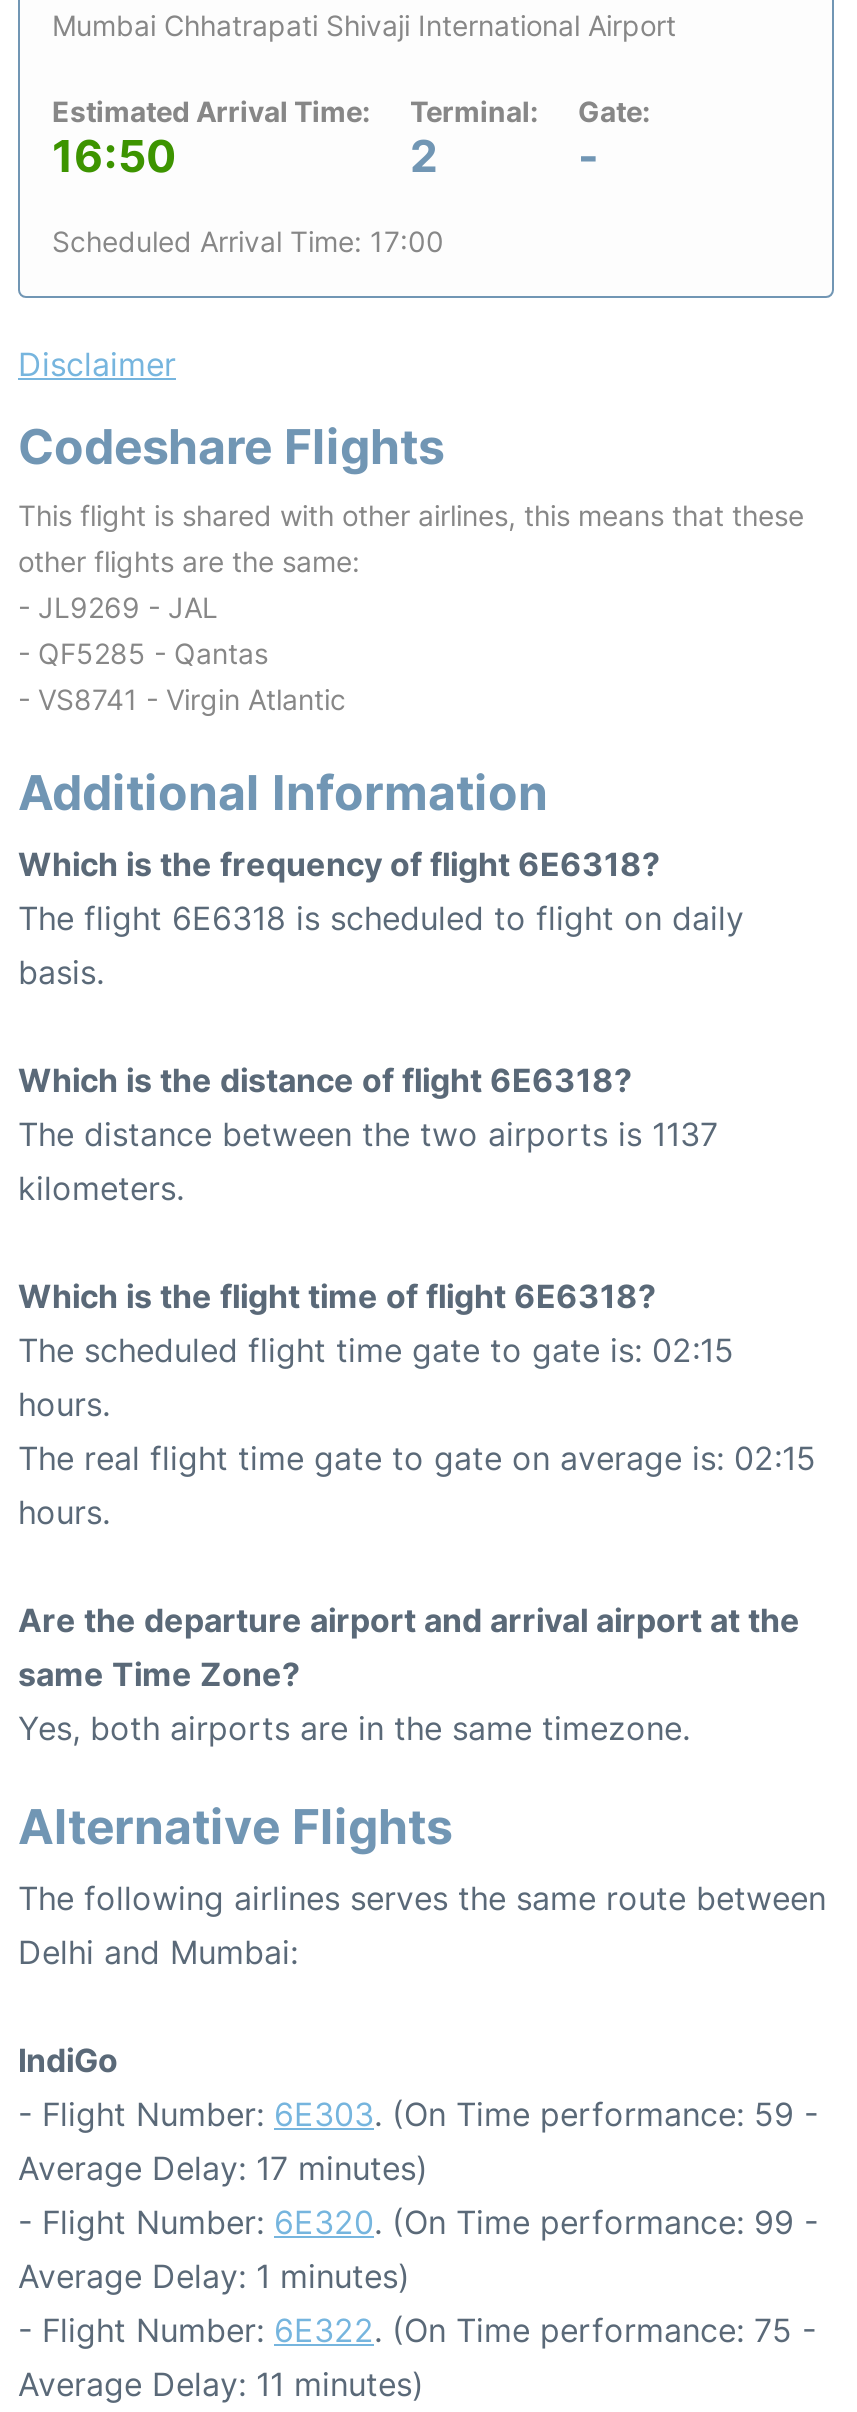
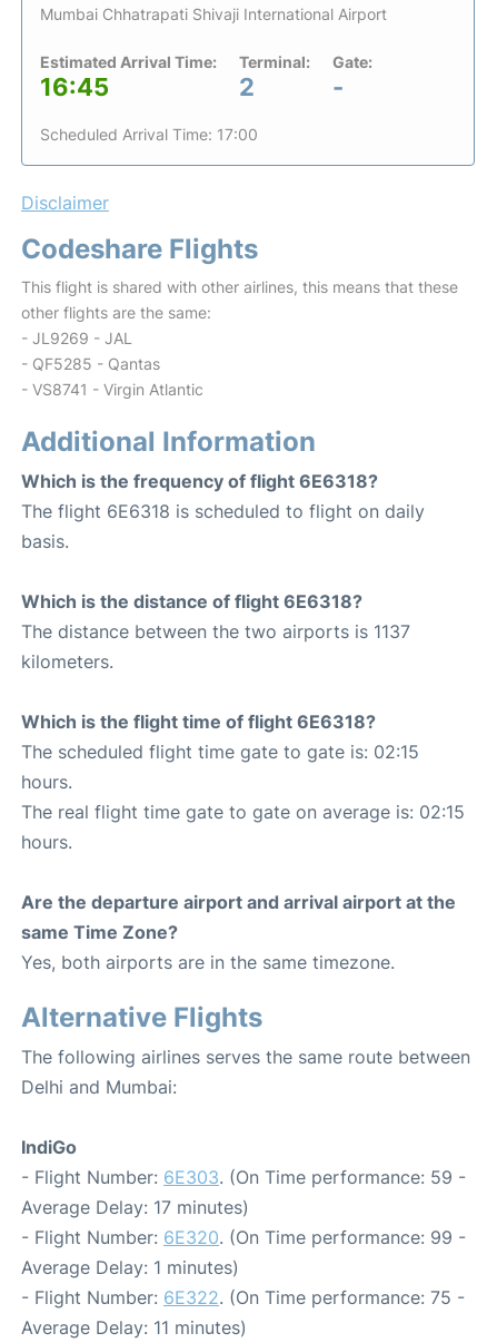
[52,131,176,183] 16:50 -> [40,73,109,102] 16:45

